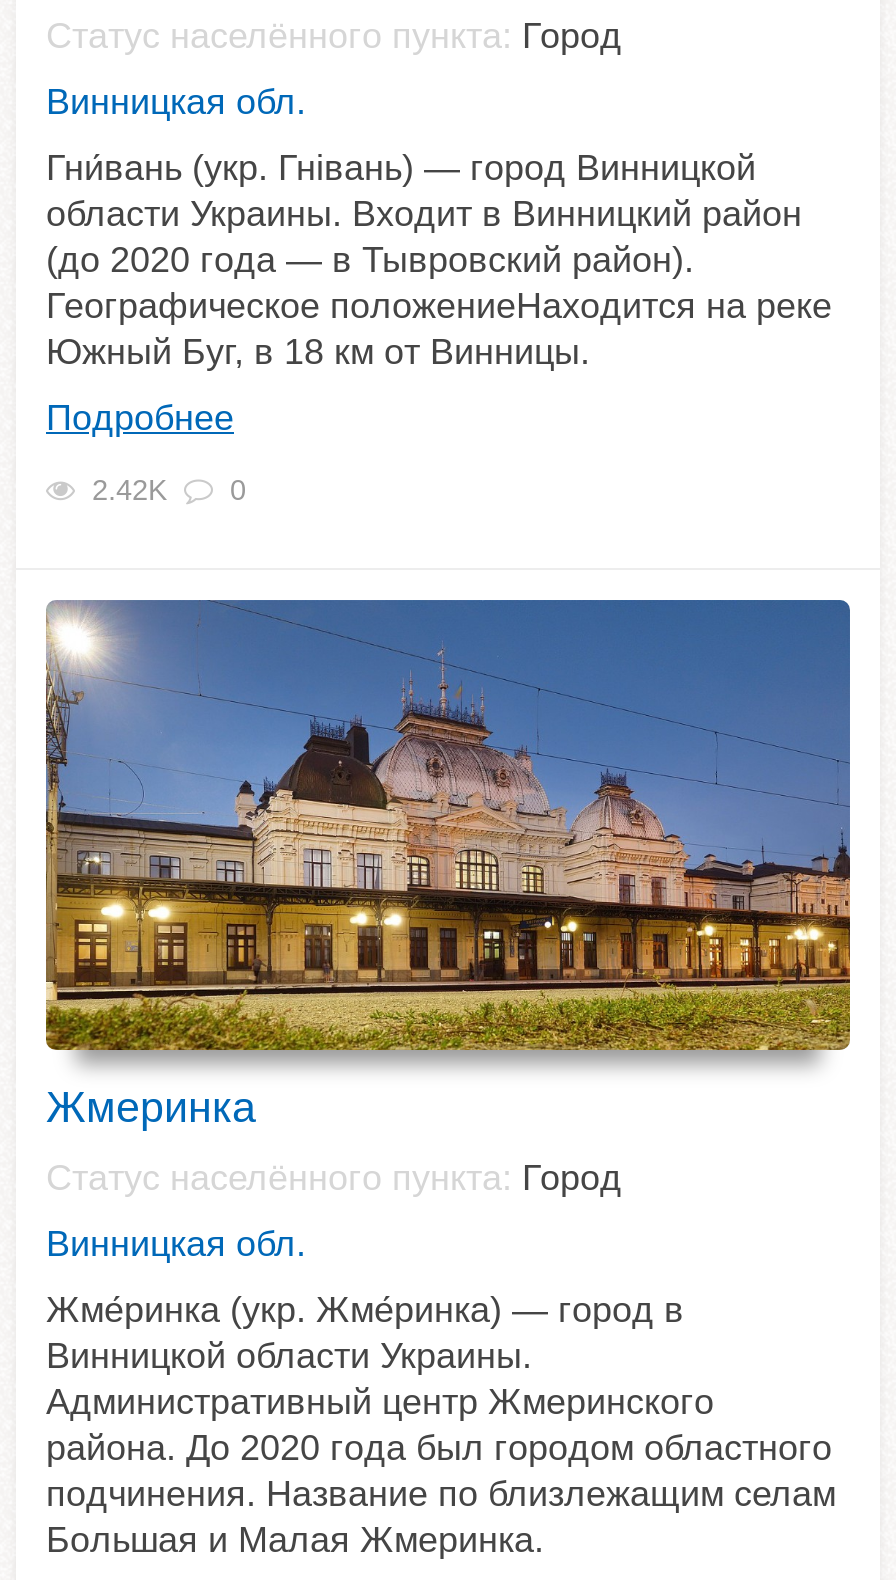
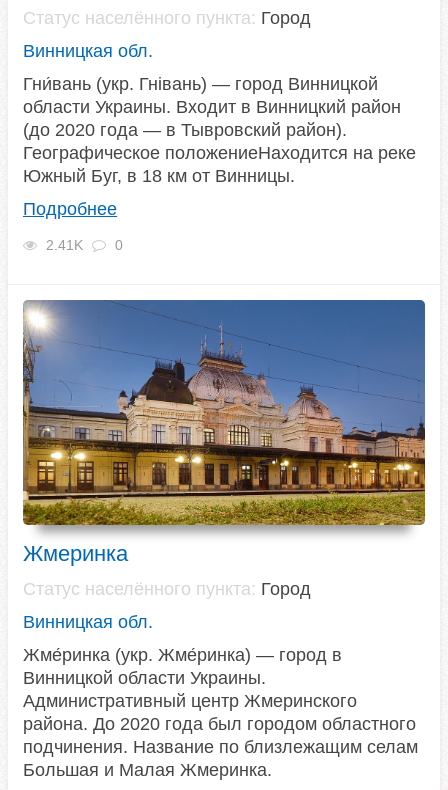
[84,474,246,506] 2.42K 0 -> [42,237,123,253] 2.41K 0

